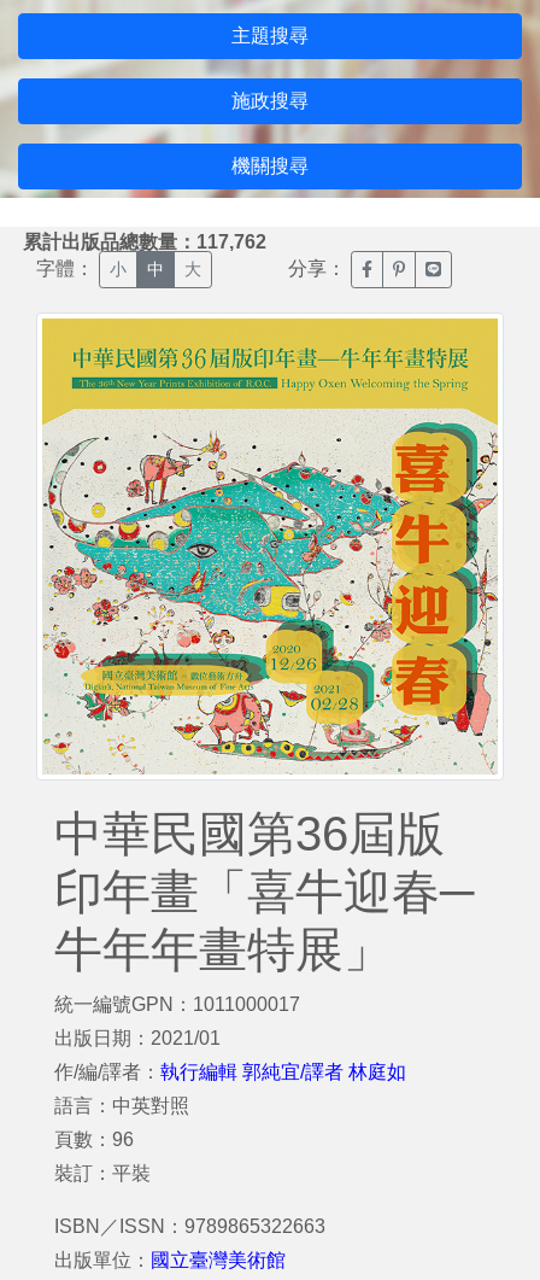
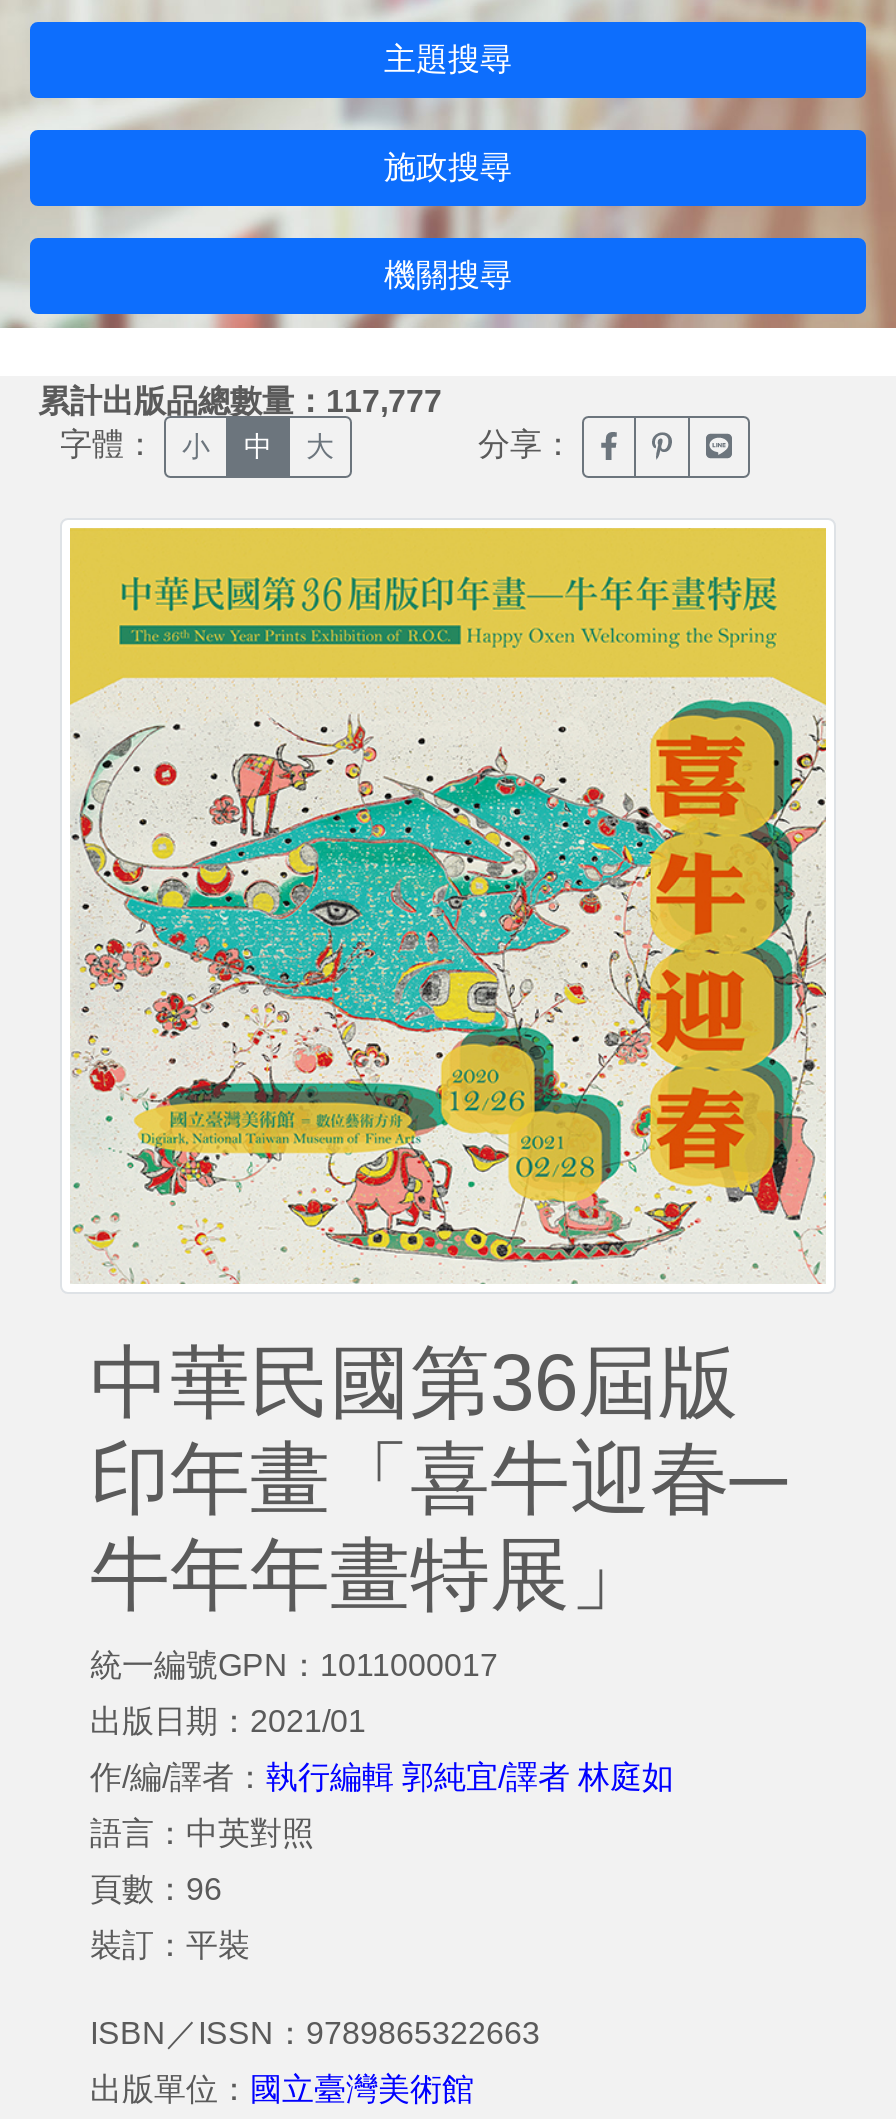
[23,231,266,252] 累計出版品總數量：117,762 -> [38,383,442,417] 累計出版品總數量：117,777

